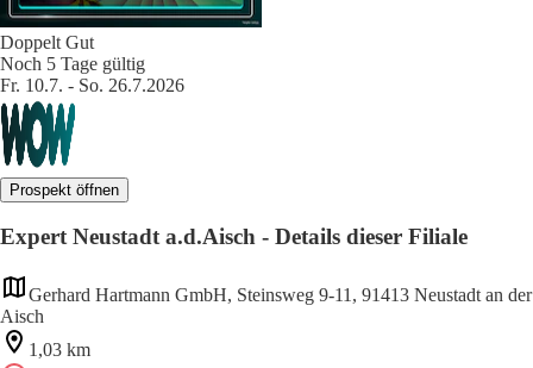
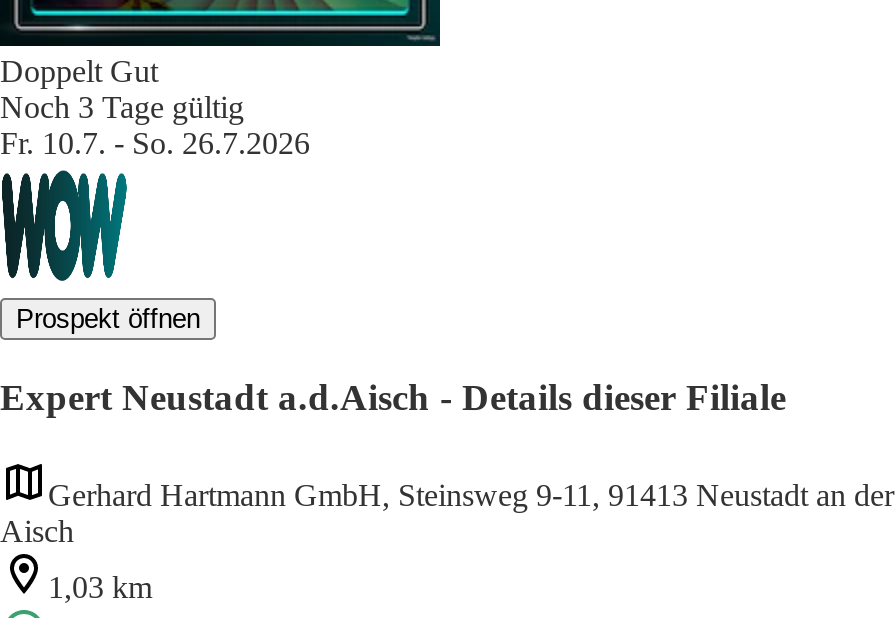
[0,53,145,73] Noch 5 Tage gültig -> [0,89,244,123] Noch 3 Tage gültig

